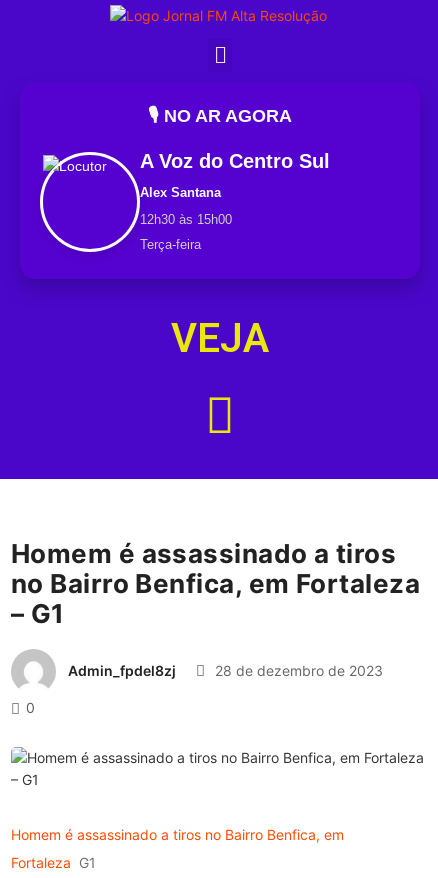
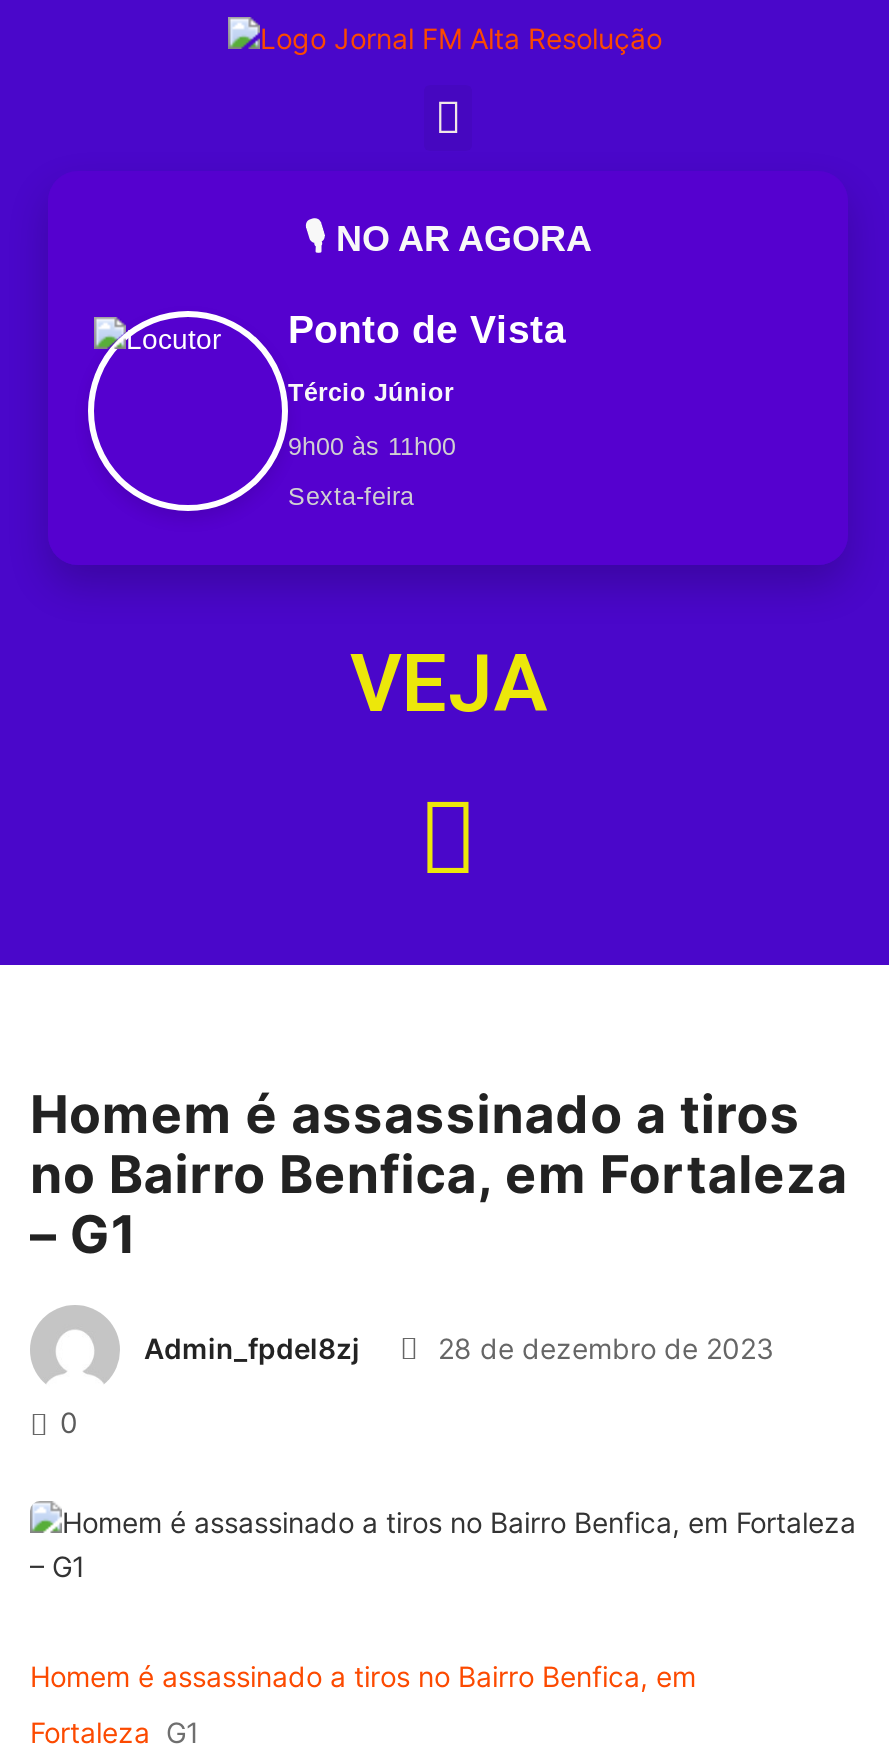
[140,150,330,172] A Voz do Centro Sul -> [288,307,566,351] Ponto de Vista
[140,186,221,200] Alex Santana -> [288,379,454,407] Tércio Júnior
[140,213,232,227] 12h30 às 15h00 -> [288,433,456,461] 9h00 às 11h00
[140,238,201,252] Terça-feira -> [288,483,414,511] Sexta-feira

